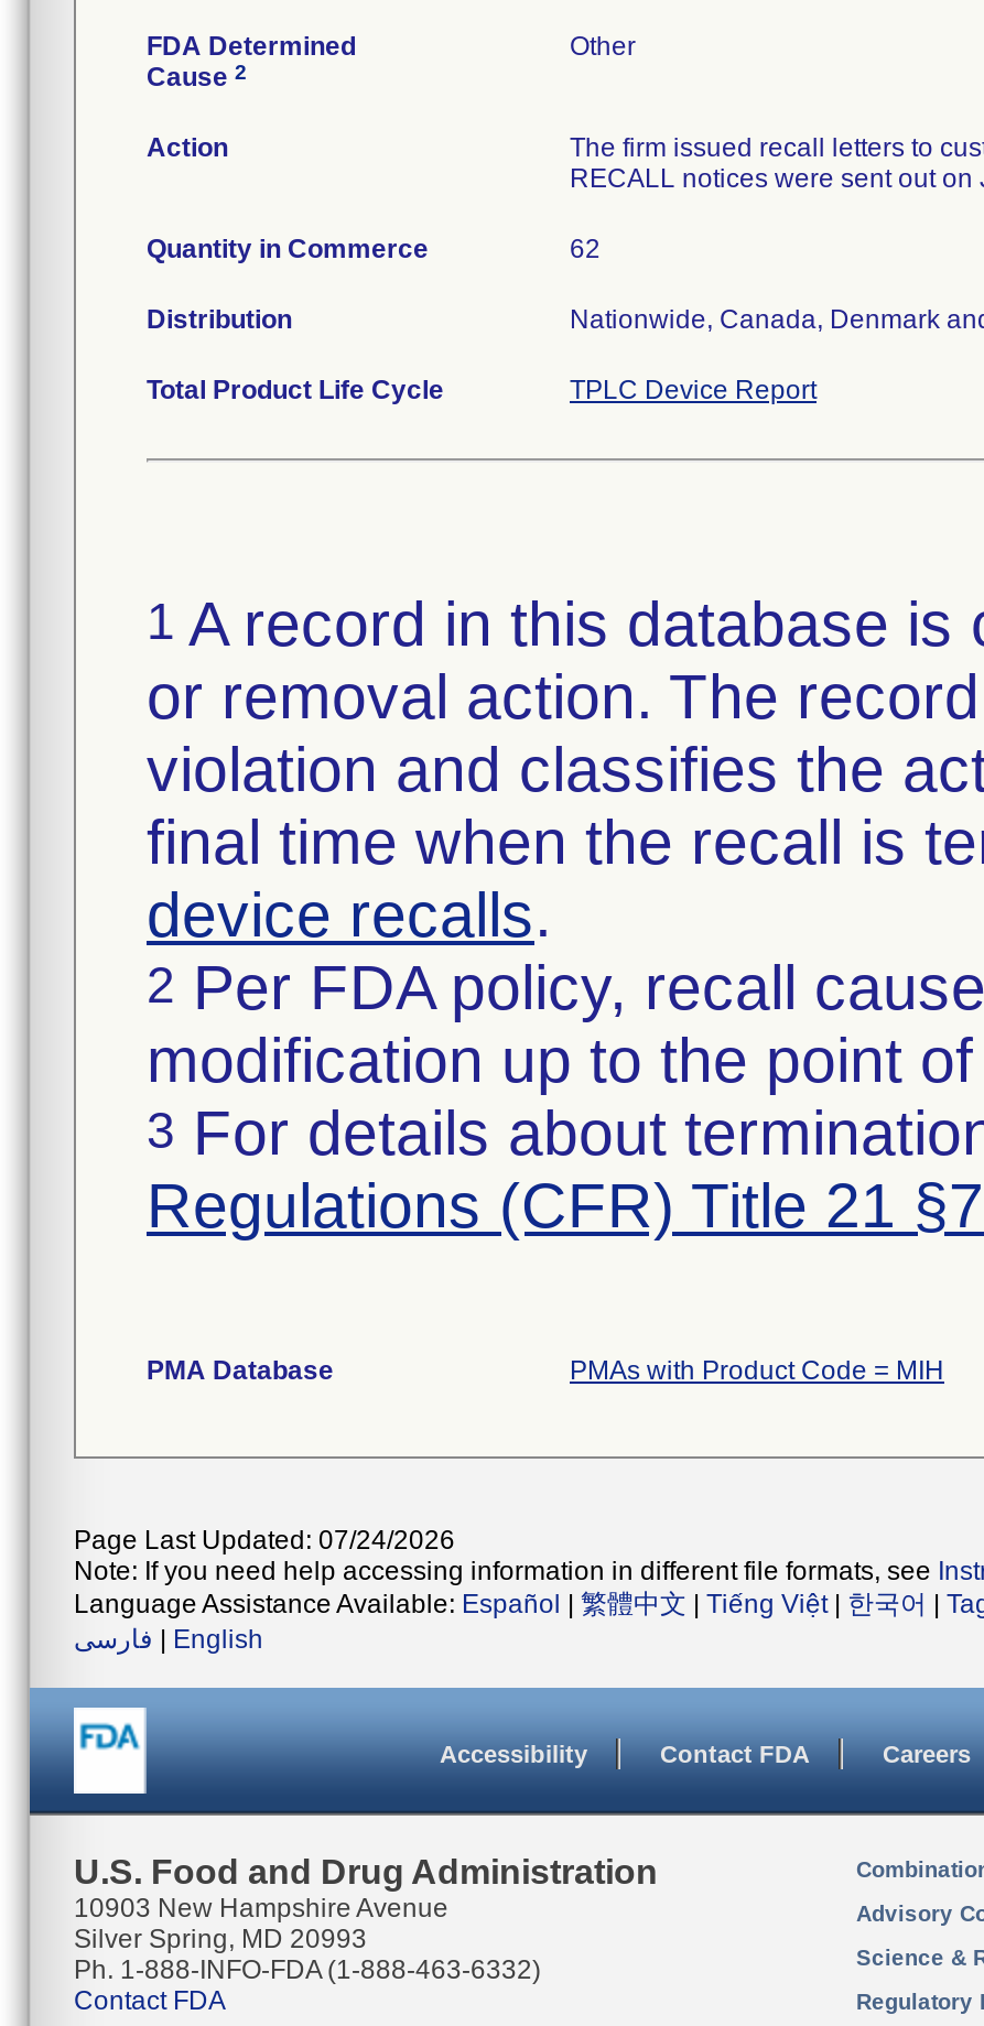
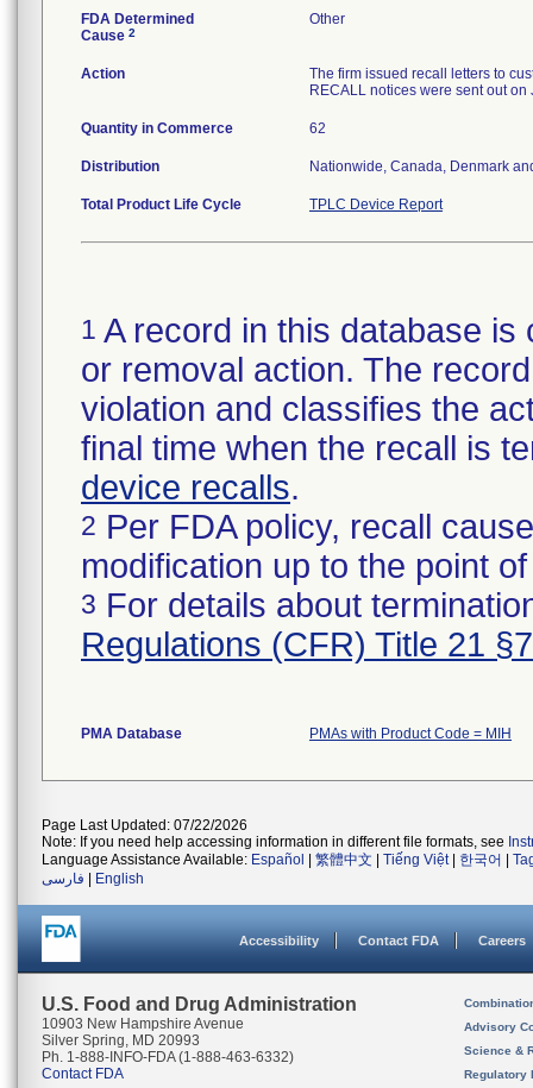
[74,1525,455,1556] Page Last Updated: 07/24/2026 -> [42,817,247,834] Page Last Updated: 07/22/2026

